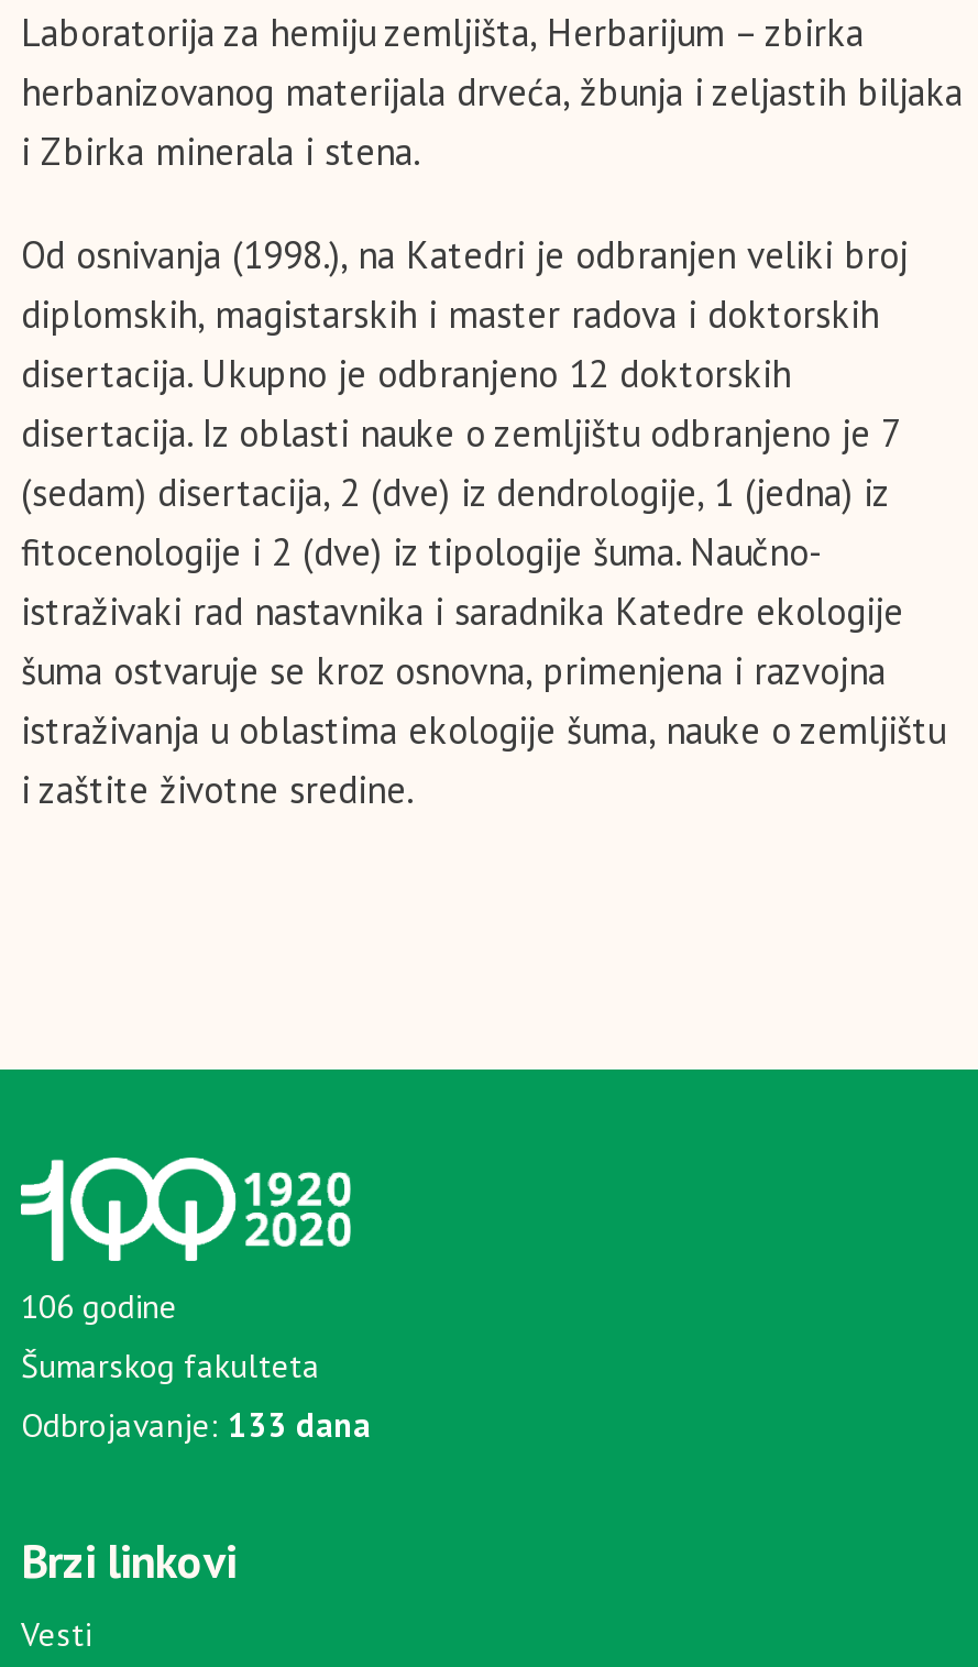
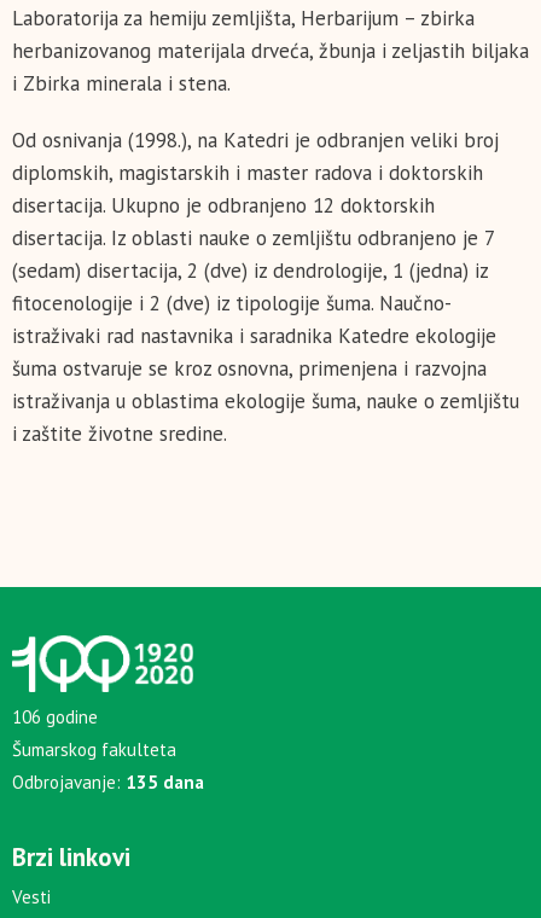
[21,1404,371,1446] Odbrojavanje: 133 dana -> [12,771,204,794] Odbrojavanje: 135 dana

